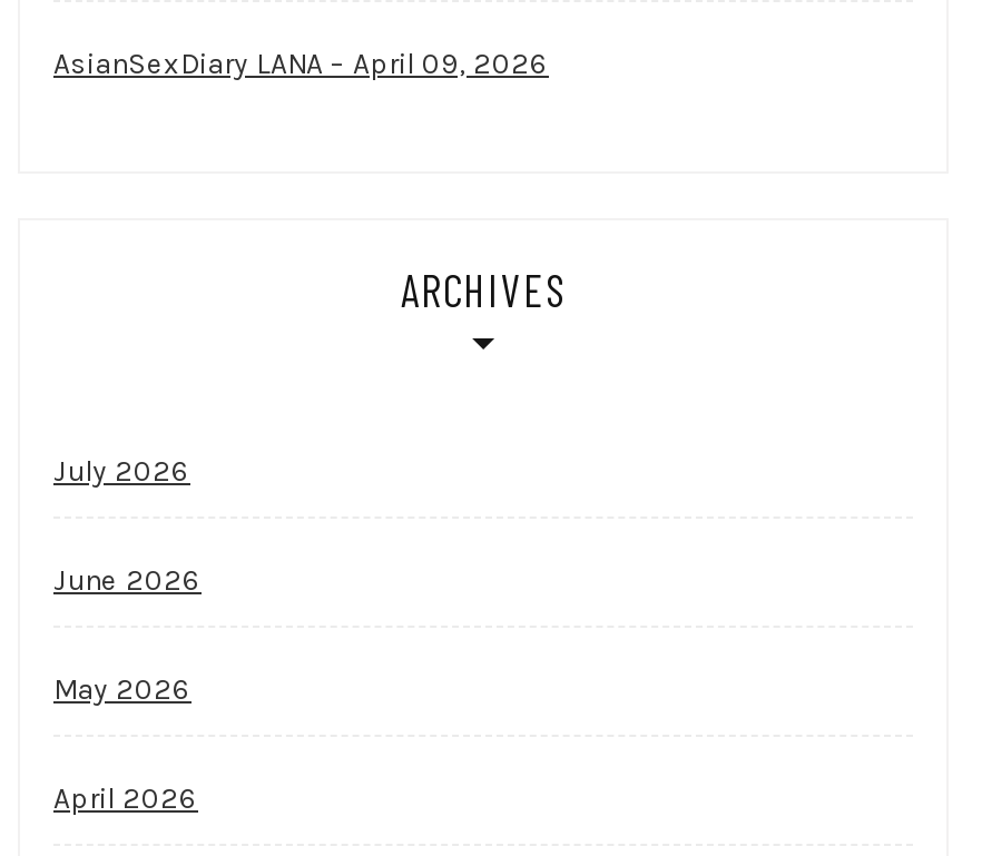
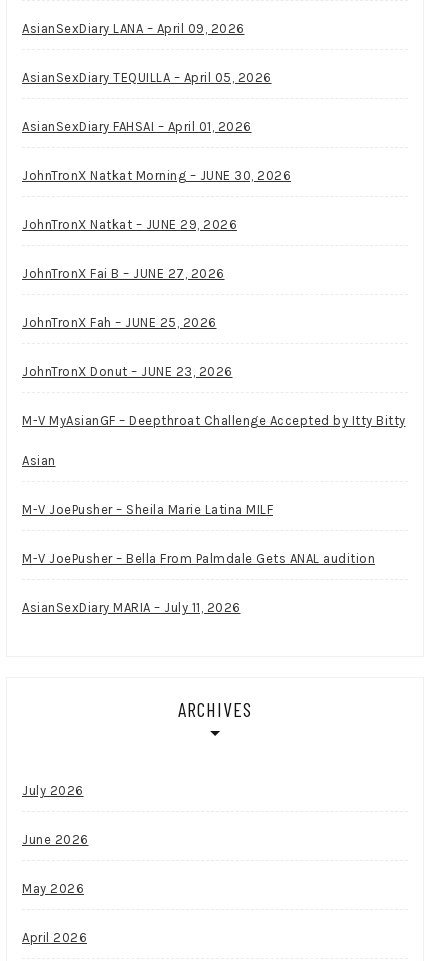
none -> [22,70,405,615] AsianSexDiary TEQUILLA – April 05, 2026 | AsianSexDiary FAHSAI – April 01, 2026 | JohnTronX Natkat Morning – JUNE 30, 2026 | JohnTronX Natkat – JUNE 29, 2026 | JohnTronX Fai B – JUNE 27, 2026 | JohnTronX Fah – JUNE 25, 2026 | JohnTronX Donut – JUNE 23, 2026 | M-V MyAsianGF – Deepthroat Challenge Accepted by Itty Bitty | Asian | M-V JoePusher – Sheila Marie Latina MILF | M-V JoePusher – Bella From Palmdale Gets ANAL audition | AsianSexDiary MARIA – July 11, 2026

